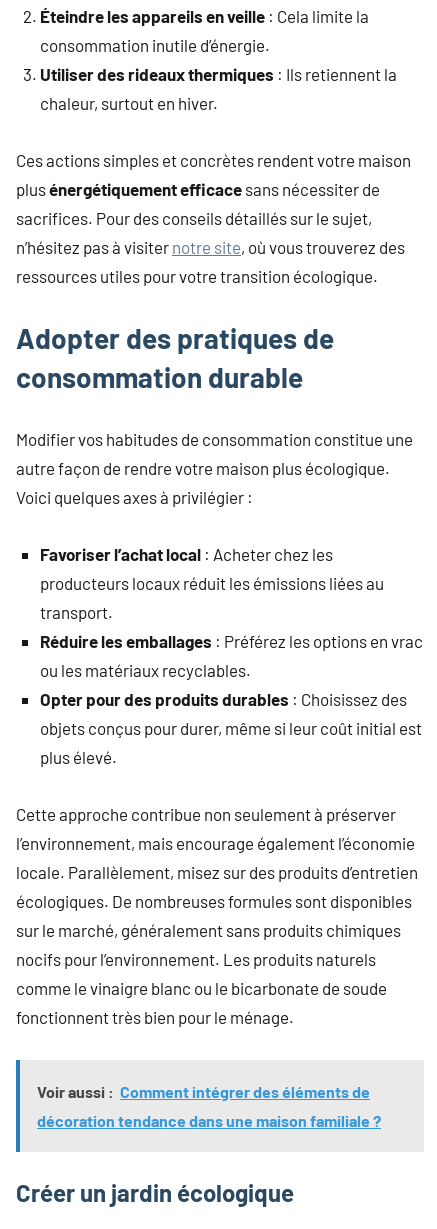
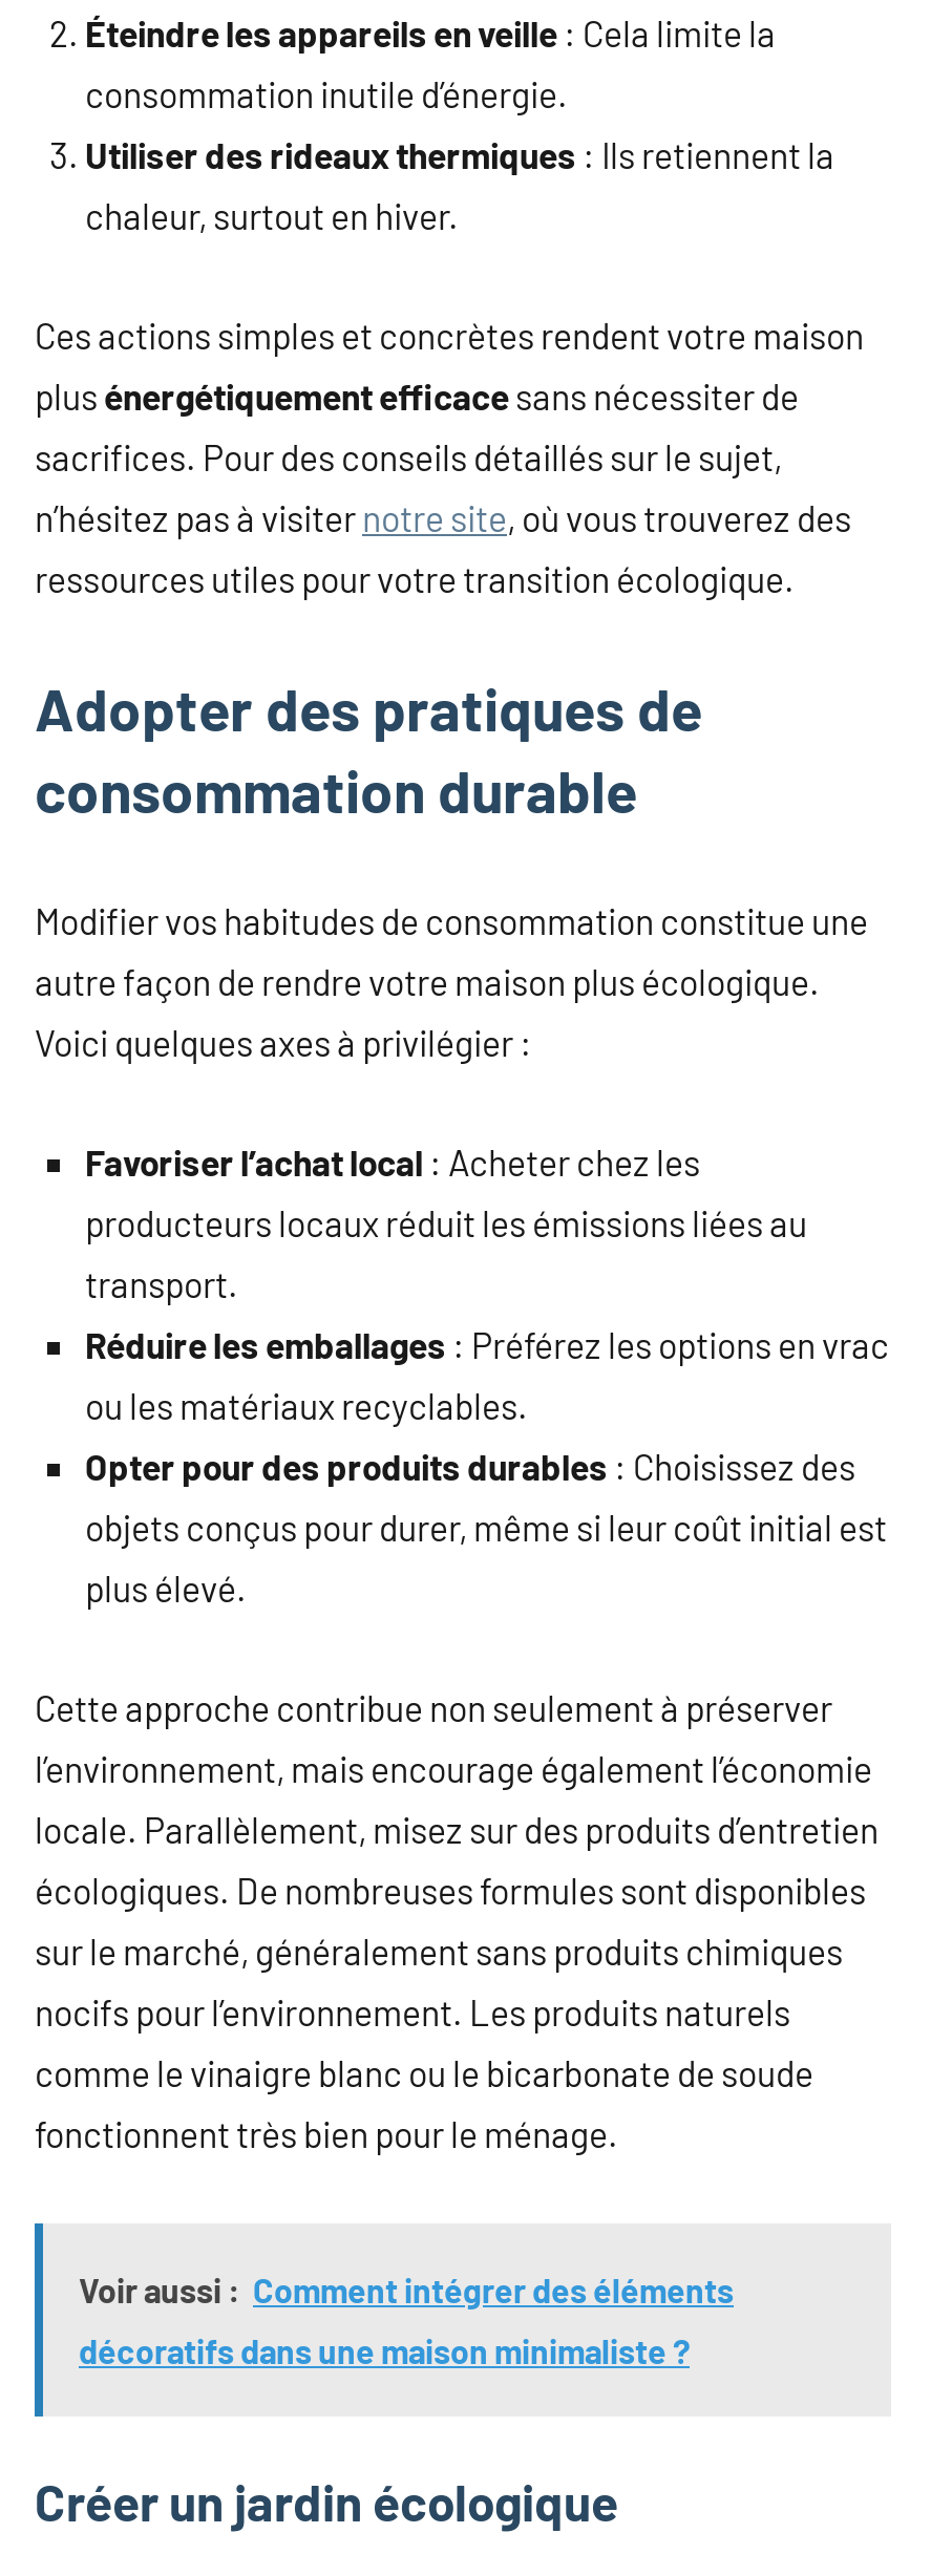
[37,1082,370,1101] Voir aussi : Comment intégrer des éléments de -> [79,2269,734,2309] Voir aussi : Comment intégrer des éléments
[37,1111,381,1130] décoration tendance dans une maison familiale ? -> [79,2330,690,2370] décoratifs dans une maison minimaliste ?

